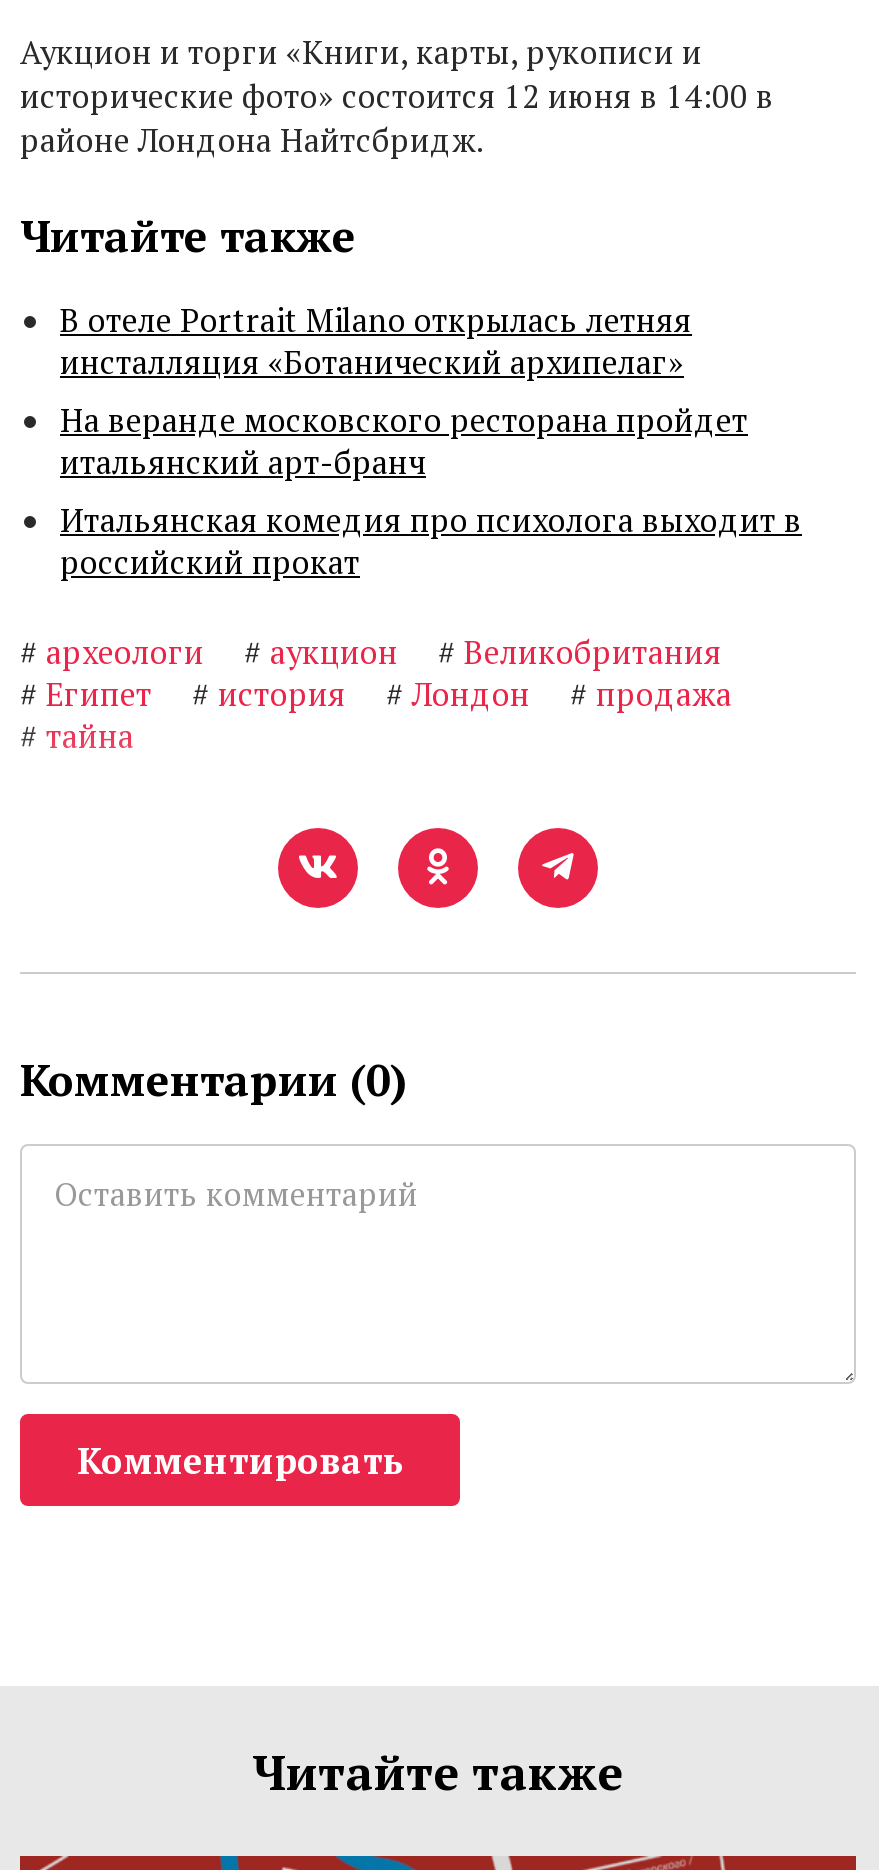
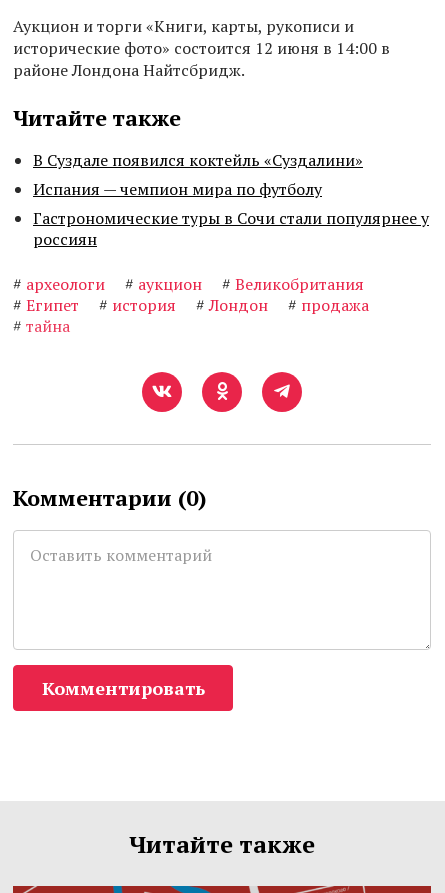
[60,298,802,584] В отеле Portrait Milano открылась летняя | инсталляция «Ботанический архипелаг» | На веранде московского ресторана пройдет | итальянский арт-бранч | Итальянская комедия про психолога выходит в | российский прокат -> [33,149,429,250] В Суздале появился коктейль «Суздалини» | Испания — чемпион мира по футболу | Гастрономические туры в Сочи стали популярнее у | россиян

